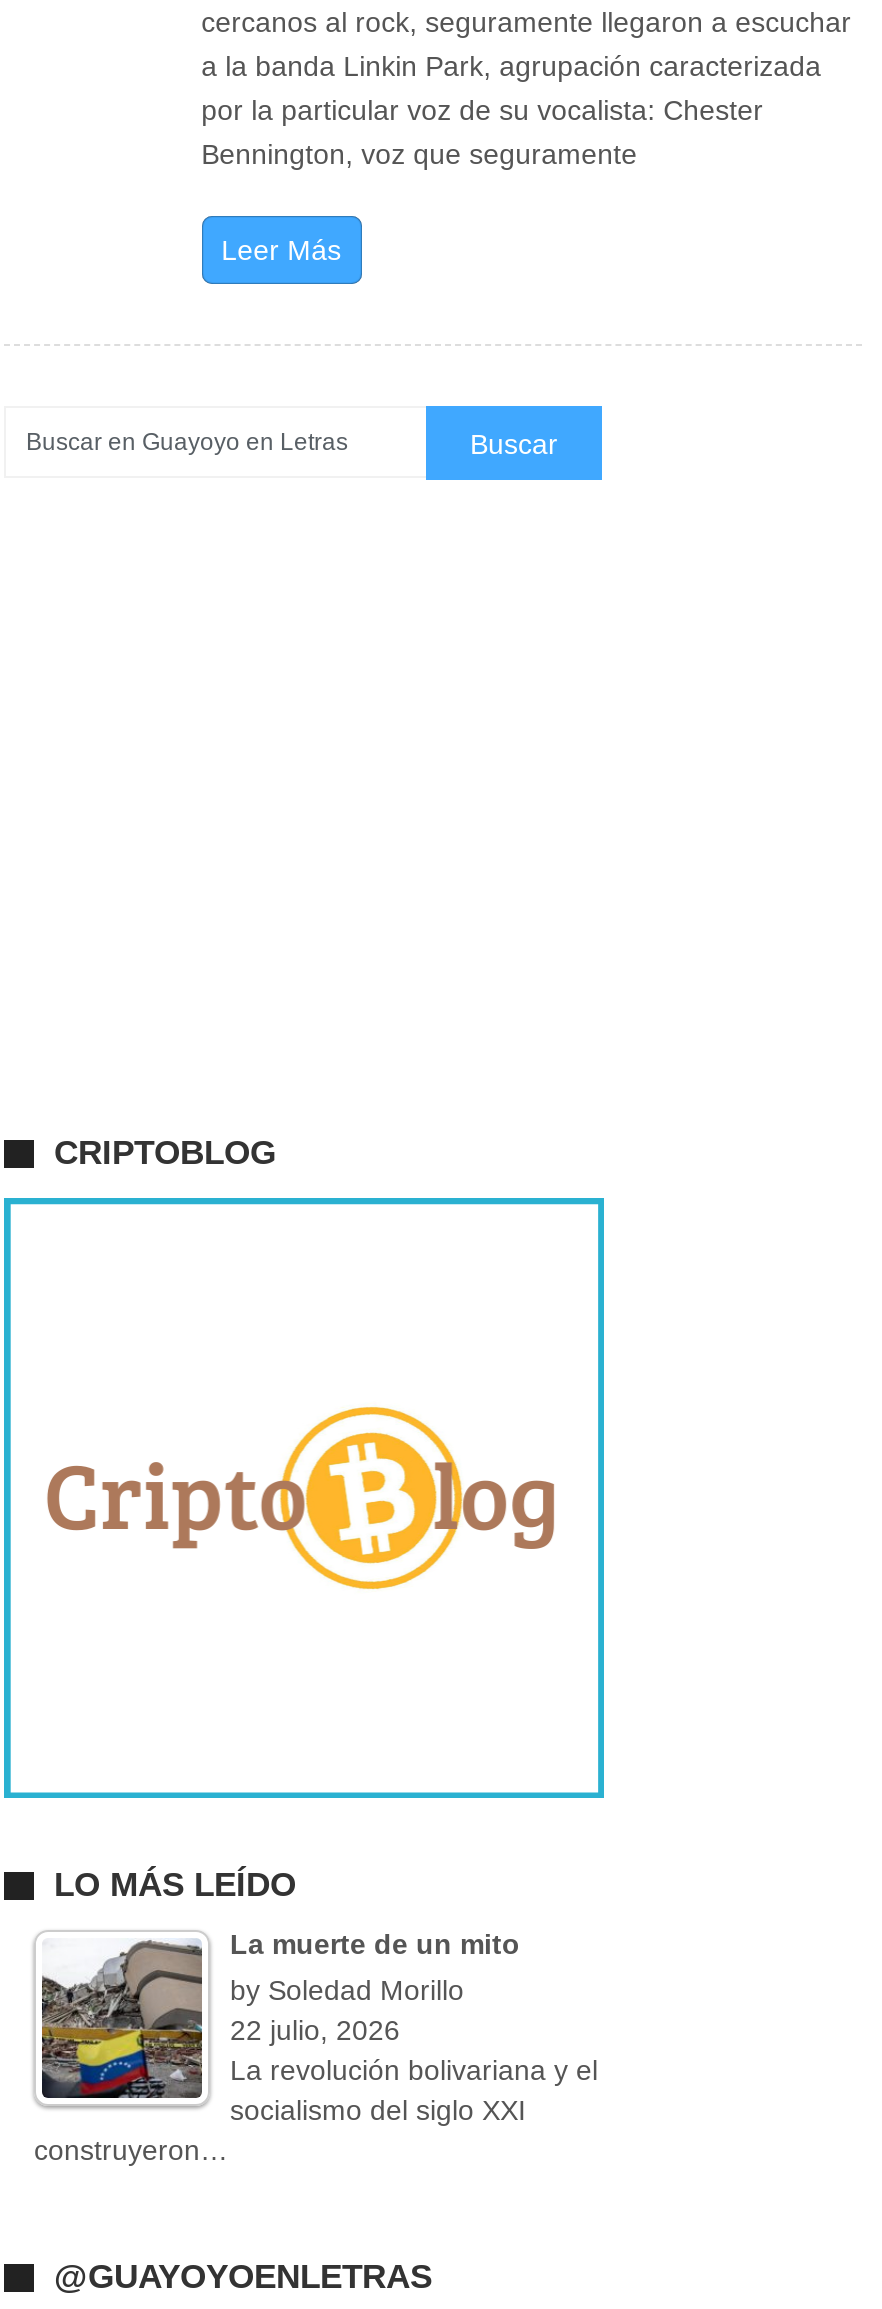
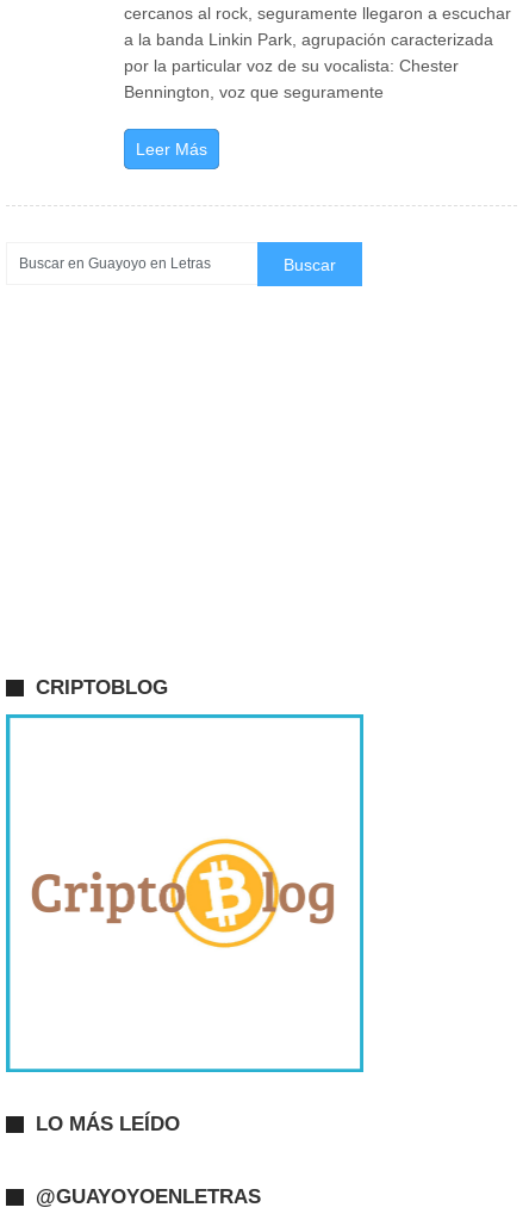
[32,1928,598,2166] [image] | La muerte de un mito | by Soledad Morillo | 22 julio, 2026 | La revolución bolivariana y el | socialismo del siglo XXI | construyeron… -> none

